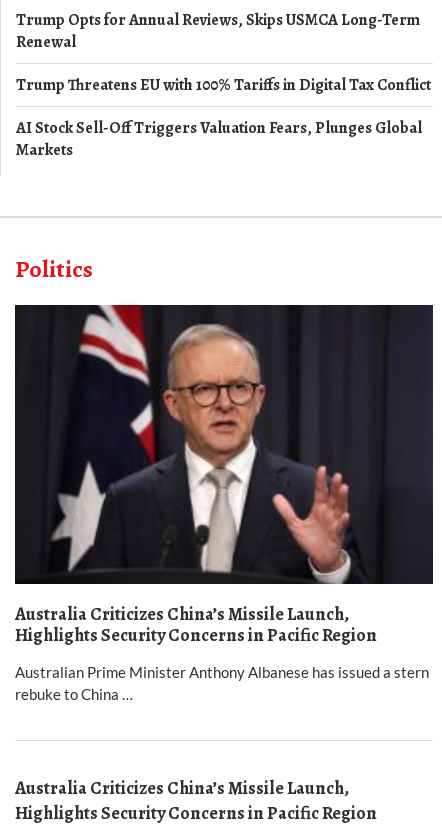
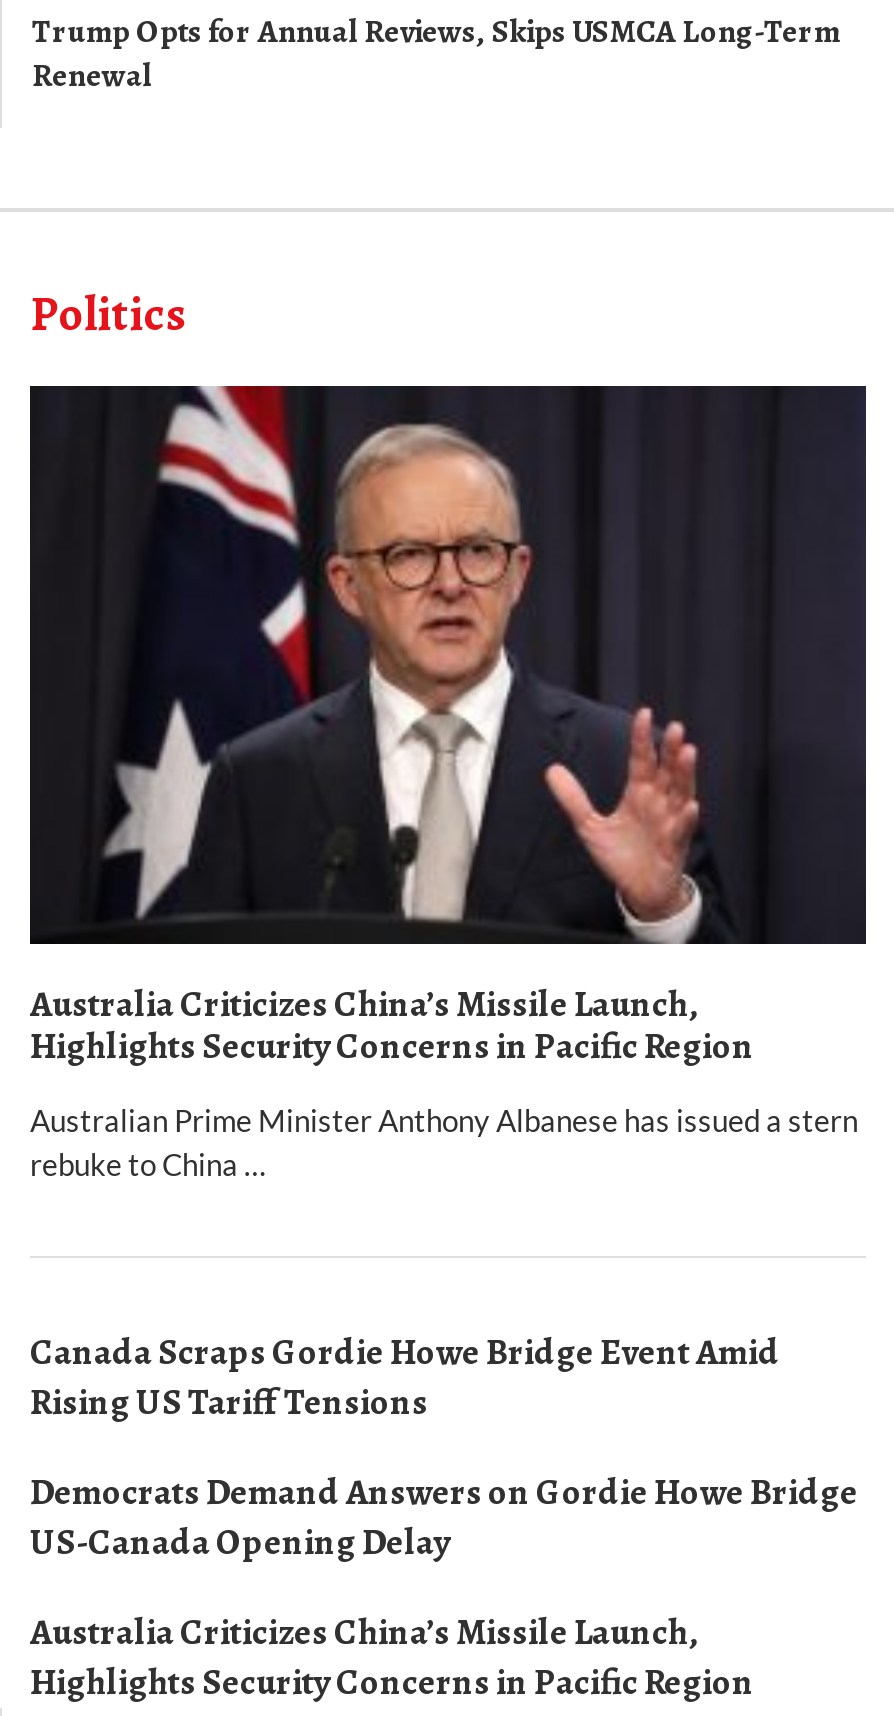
[16,74,431,161] Trump Threatens EU with 100% Tariffs in Digital Tax Conflict | AI Stock Sell-Off Triggers Valuation Fears, Plunges Global | Markets -> none
moved [15,253,429,703] -> [30,282,858,1182]: [image] | Politics | Australia Criticizes China’s Missile Launch, | Highlights Security Concerns in Pacific Region | Australian Prime Minister Anthony Albanese has issued a stern | rebuke to China …
none -> [30,1328,858,1566] Canada Scraps Gordie Howe Bridge Event Amid | Rising US Tariff Tensions | Democrats Demand Answers on Gordie Howe Bridge | US-Canada Opening Delay

